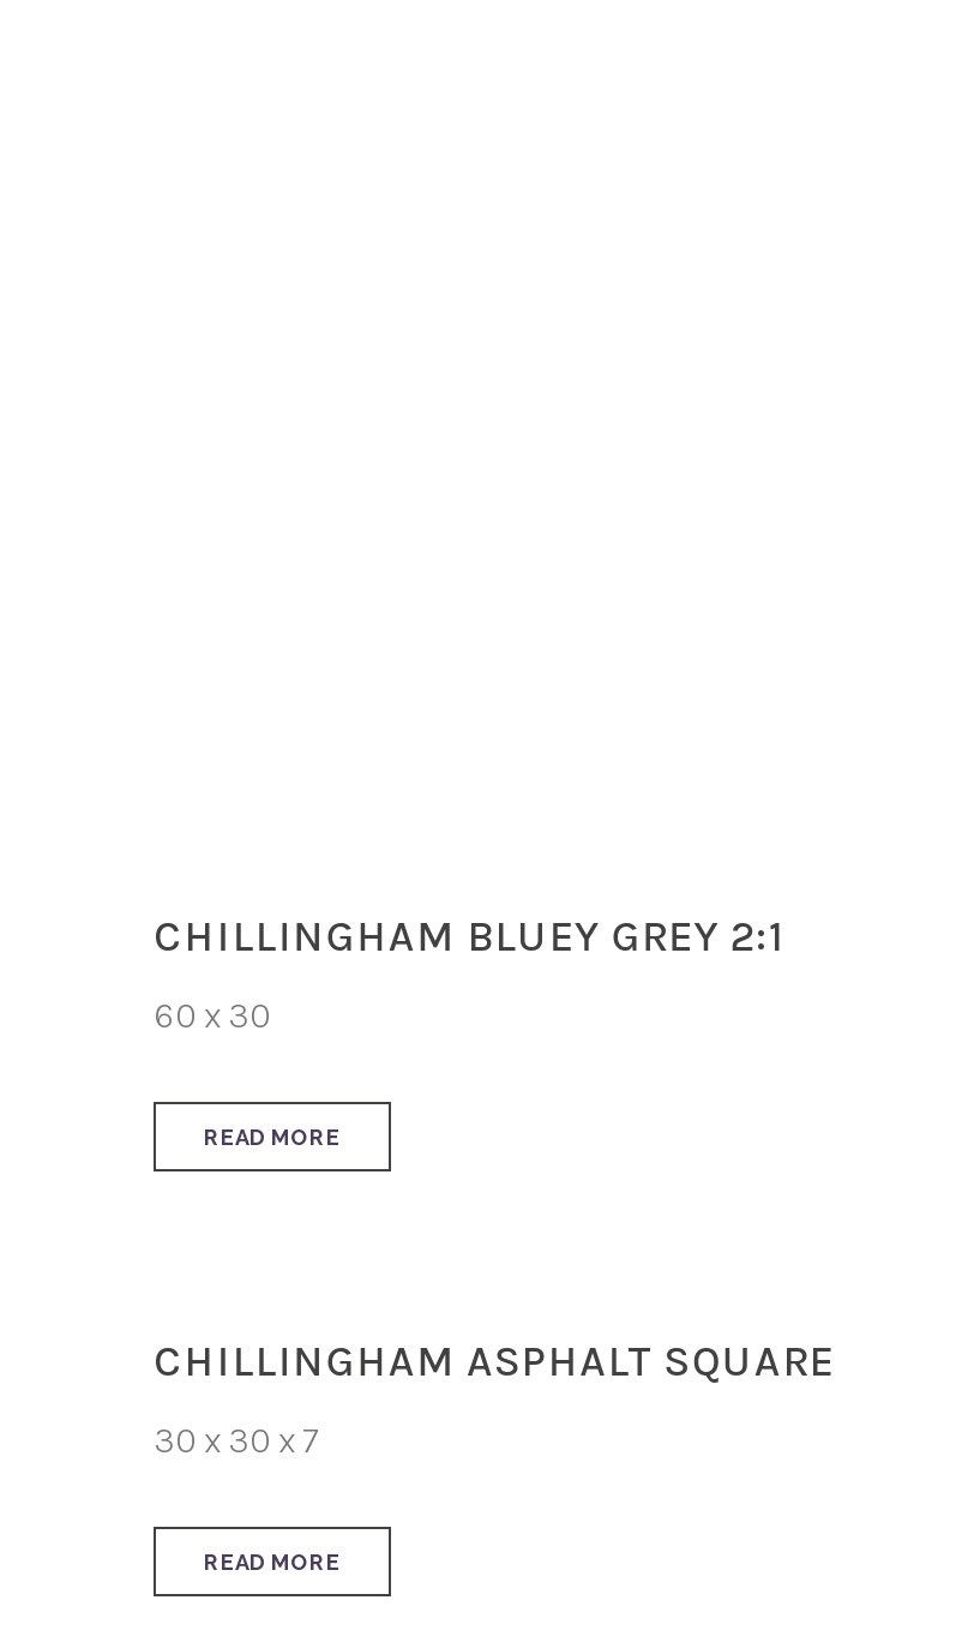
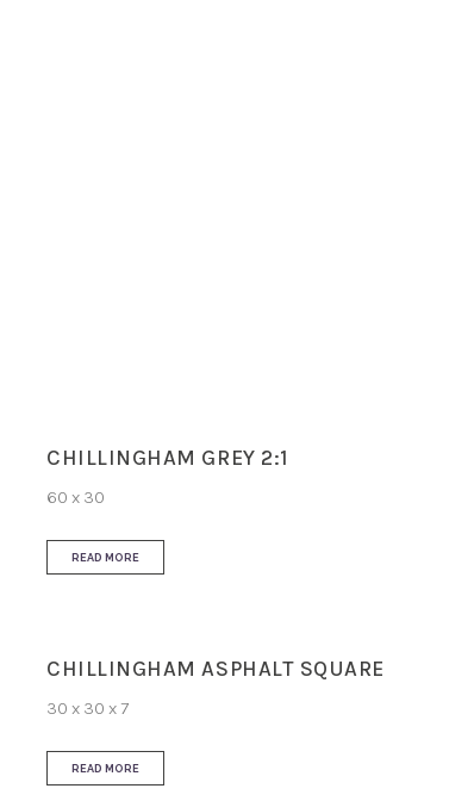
[154,910,784,962] CHILLINGHAM BLUEY GREY 2:1 -> [46,444,288,471] CHILLINGHAM GREY 2:1

